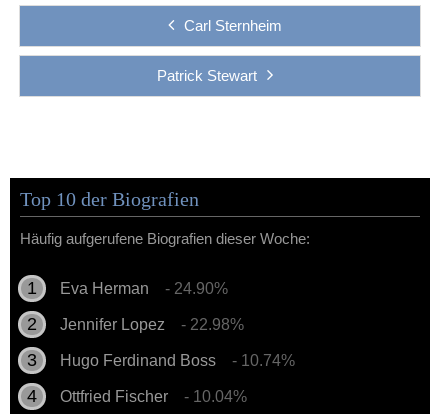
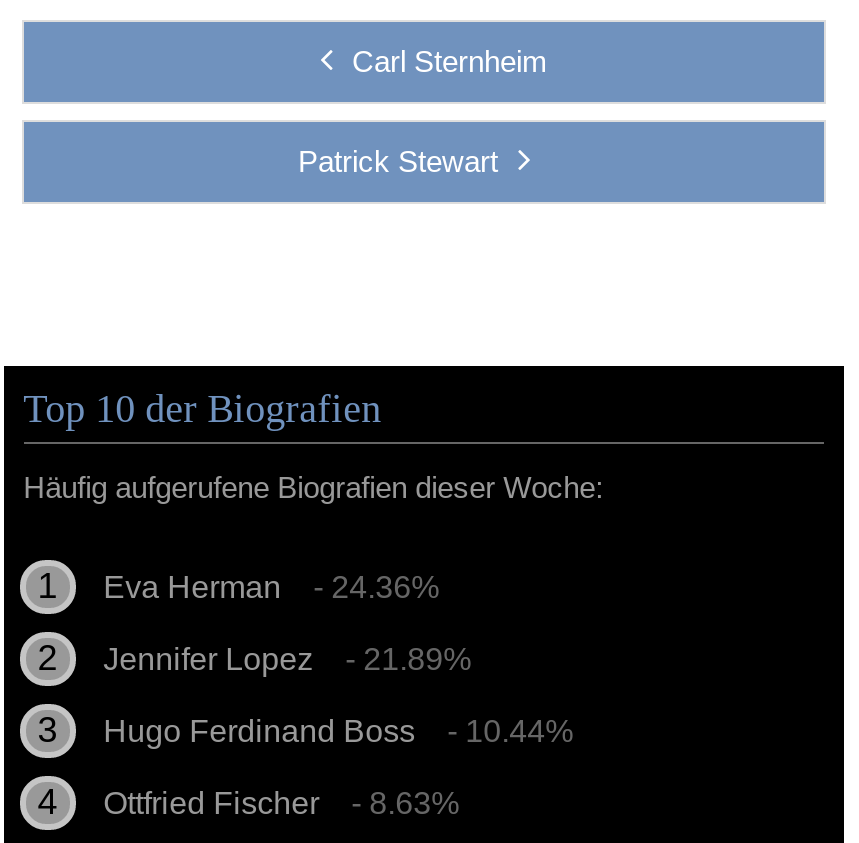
[60,280,228,297] Eva Herman - 24.90% -> [103,570,439,604] Eva Herman - 24.36%
[60,316,244,333] Jennifer Lopez - 22.98% -> [103,642,471,676] Jennifer Lopez - 21.89%
[60,352,295,369] Hugo Ferdinand Boss - 10.74% -> [103,714,573,748] Hugo Ferdinand Boss - 10.44%
[60,388,247,405] Ottfried Fischer - 10.04% -> [103,786,459,820] Ottfried Fischer - 8.63%

